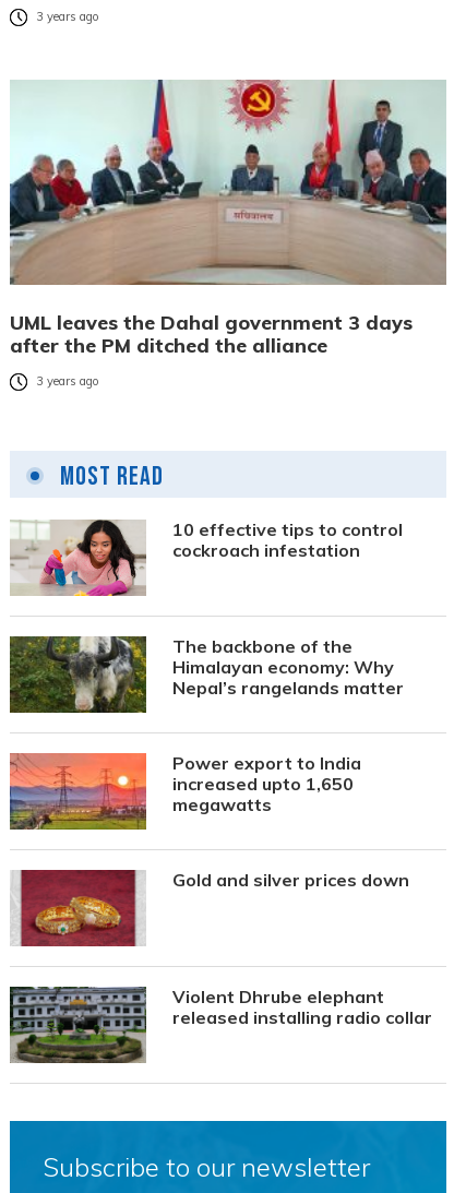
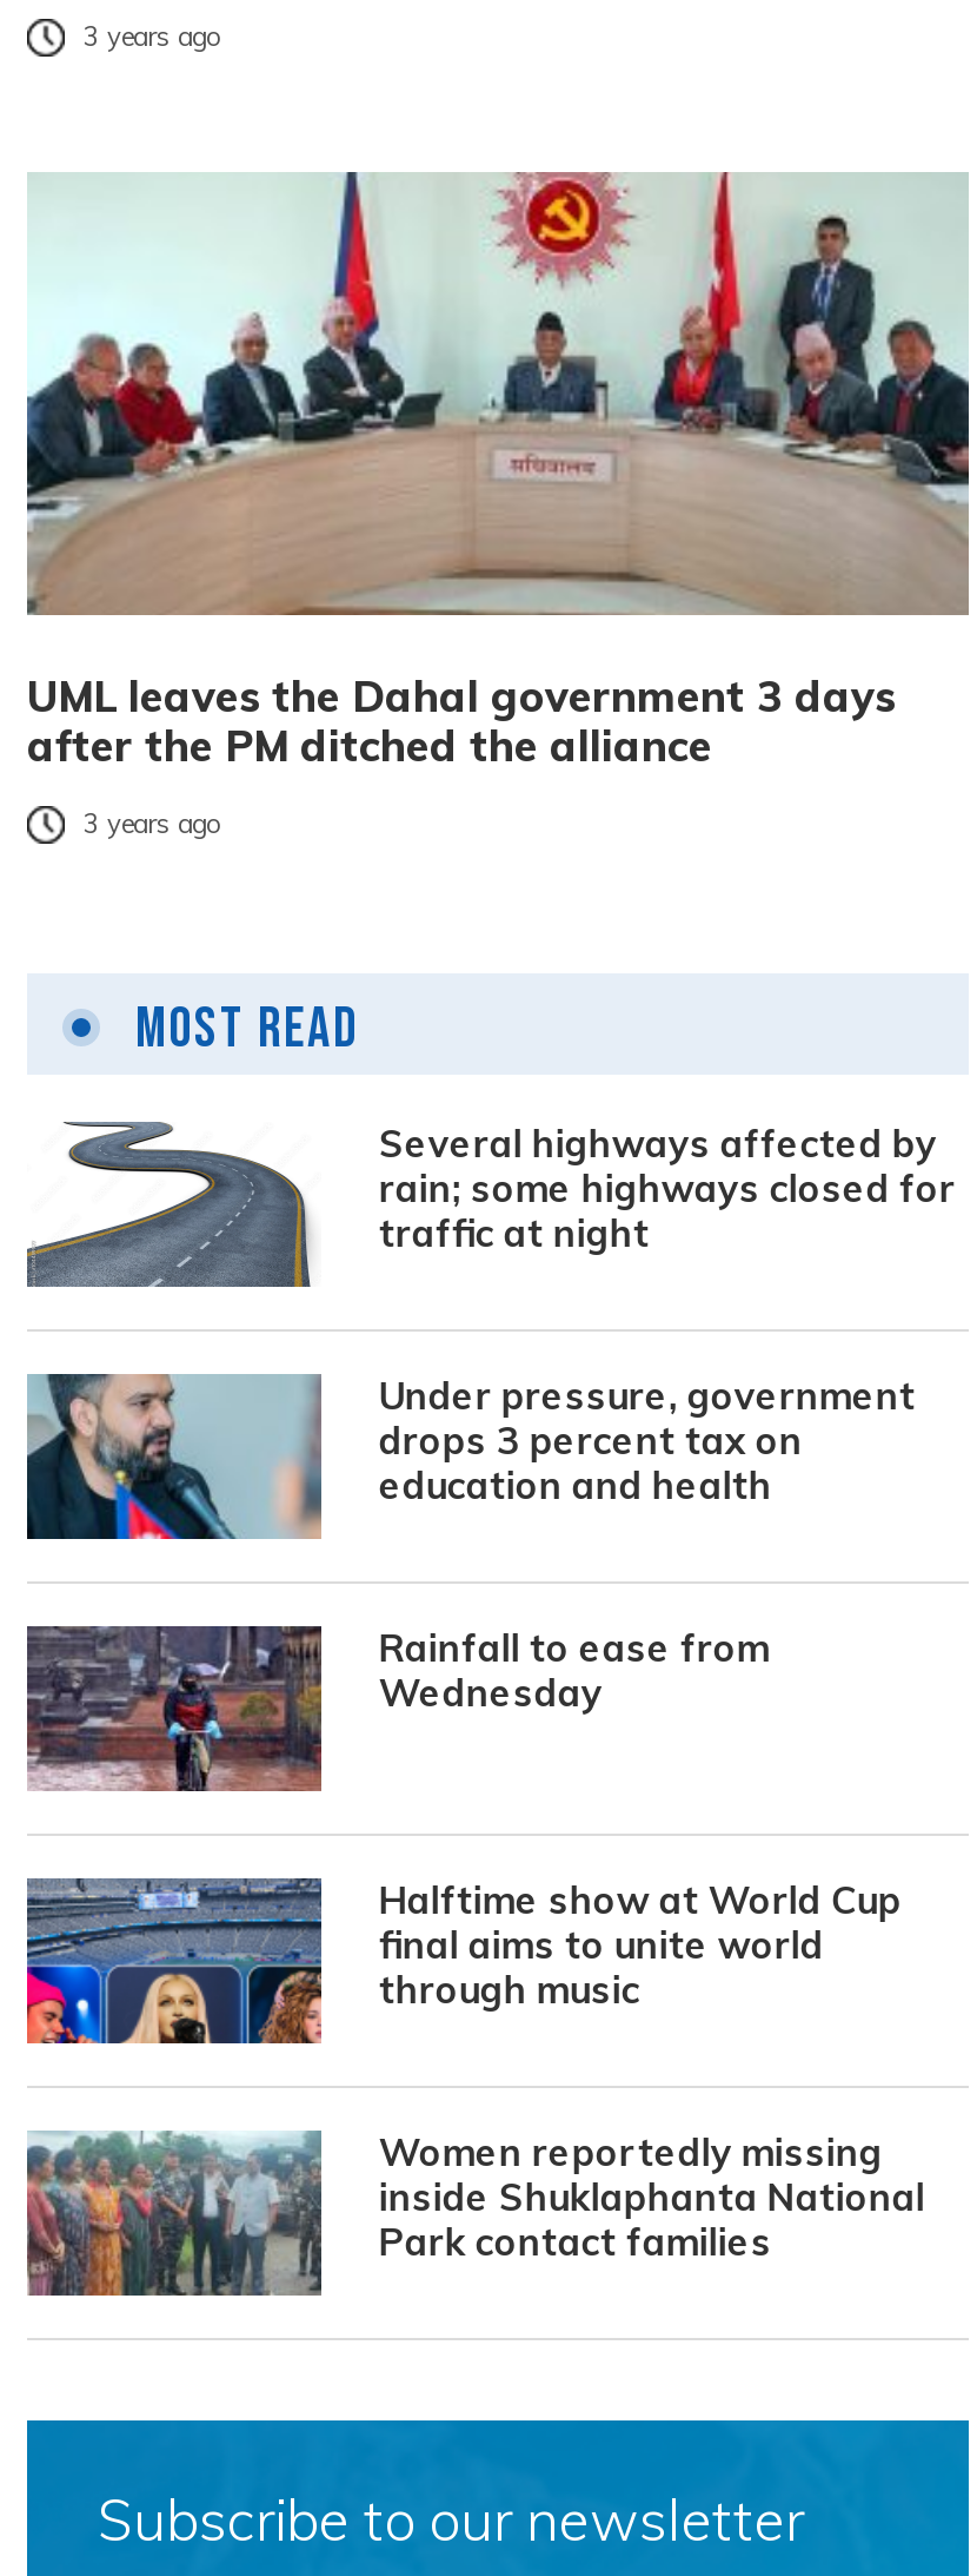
[9,518,403,597] [image] | 10 effective tips to control | cockroach infestation -> [27,1120,955,1289] [image] | Several highways affected by | rain; some highways closed for | traffic at night
[9,635,404,714] [image] | The backbone of the | Himalayan economy: Why | Nepal’s rangelands matter -> [27,1372,915,1541] [image] | Under pressure, government | drops 3 percent tax on | education and health
[9,752,362,831] [image] | Power export to India | increased upto 1,650 | megawatts -> [25,1624,769,1794] [image] | Rainfall to ease from | Wednesday
[10,869,410,947] [image] | Gold and silver prices down -> [25,1876,901,2046] [image] | Halftime show at World Cup | final aims to unite world | through music
[9,986,433,1063] [image] | Violent Dhrube elephant | released installing radio collar -> [25,2129,925,2296] [image] | Women reportedly missing | inside Shuklaphanta National | Park contact families

